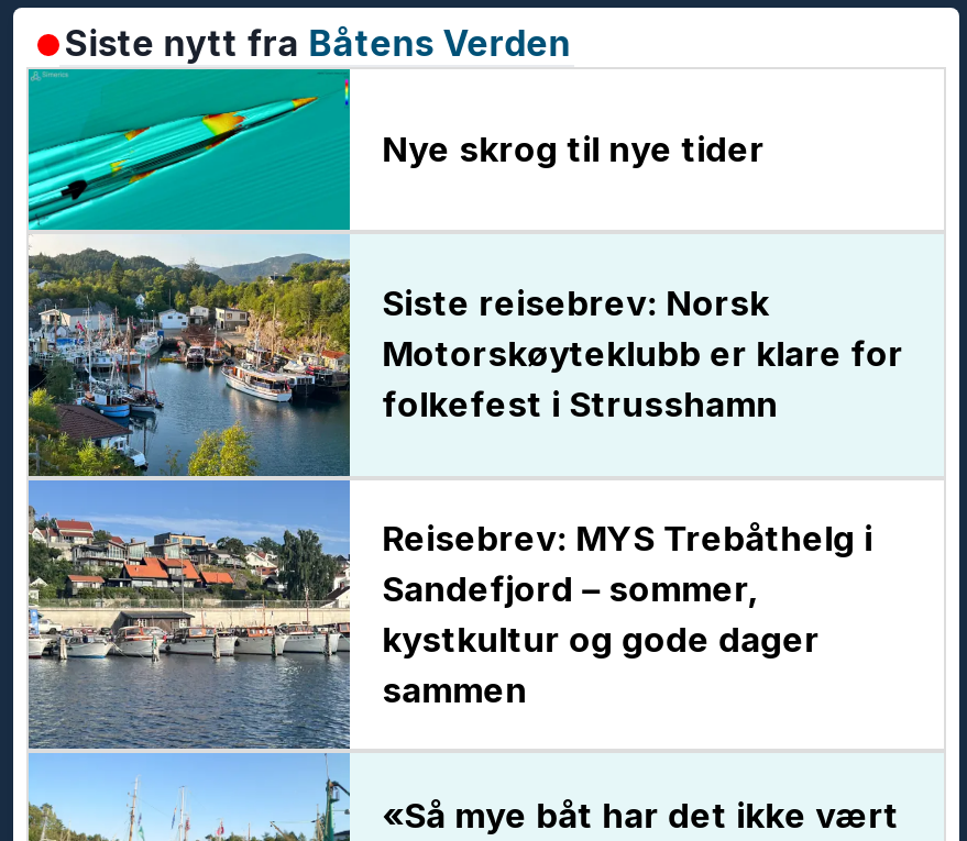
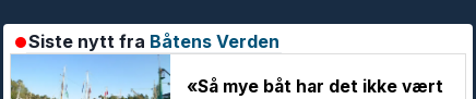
[26,67,765,751] [image] | Nye skrog til nye tider -> none
[382,283,903,710] Siste reisebrev: Norsk | Motorskøyteklubb er klare for | folkefest i Strusshamn | Reisebrev: MYS Trebåthelg i | Sandefjord – sommer, | kystkultur og gode dager | sammen -> none

